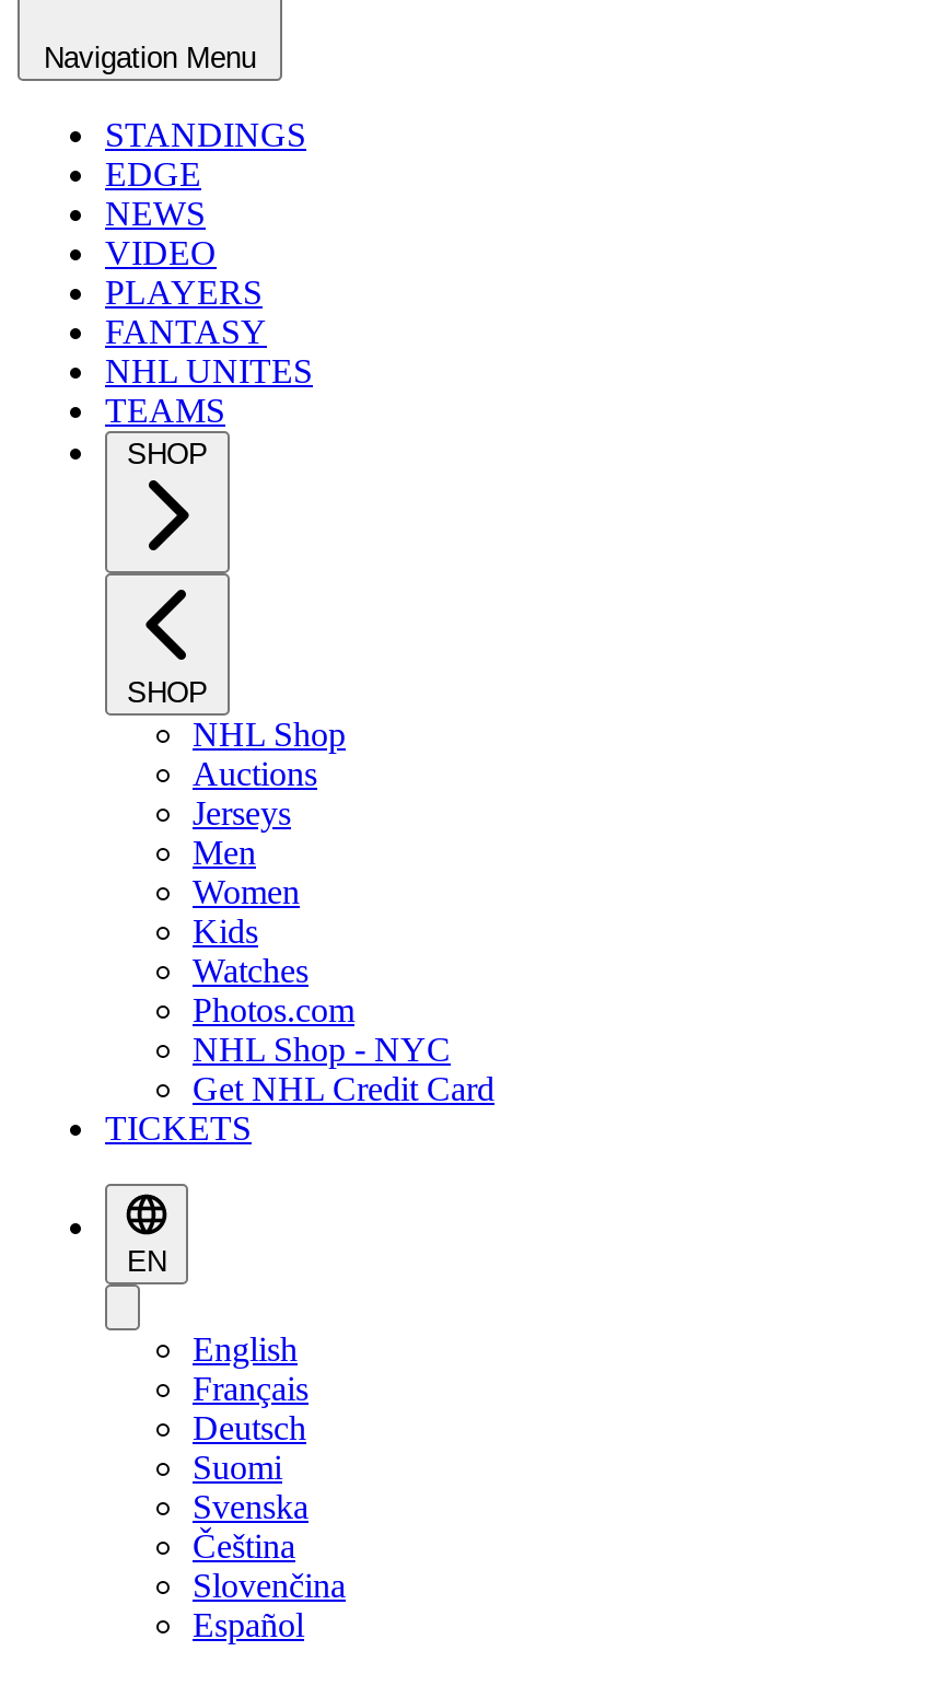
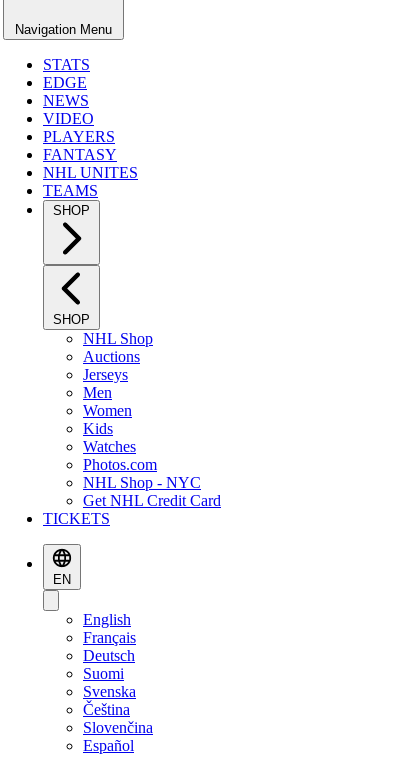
[105,116,306,153] STANDINGS -> [43,56,90,73] STATS

